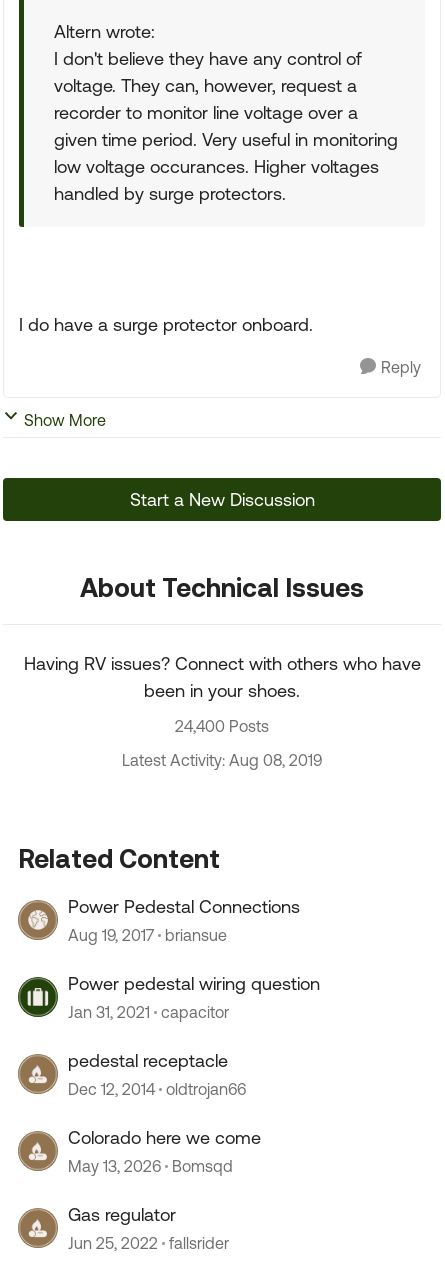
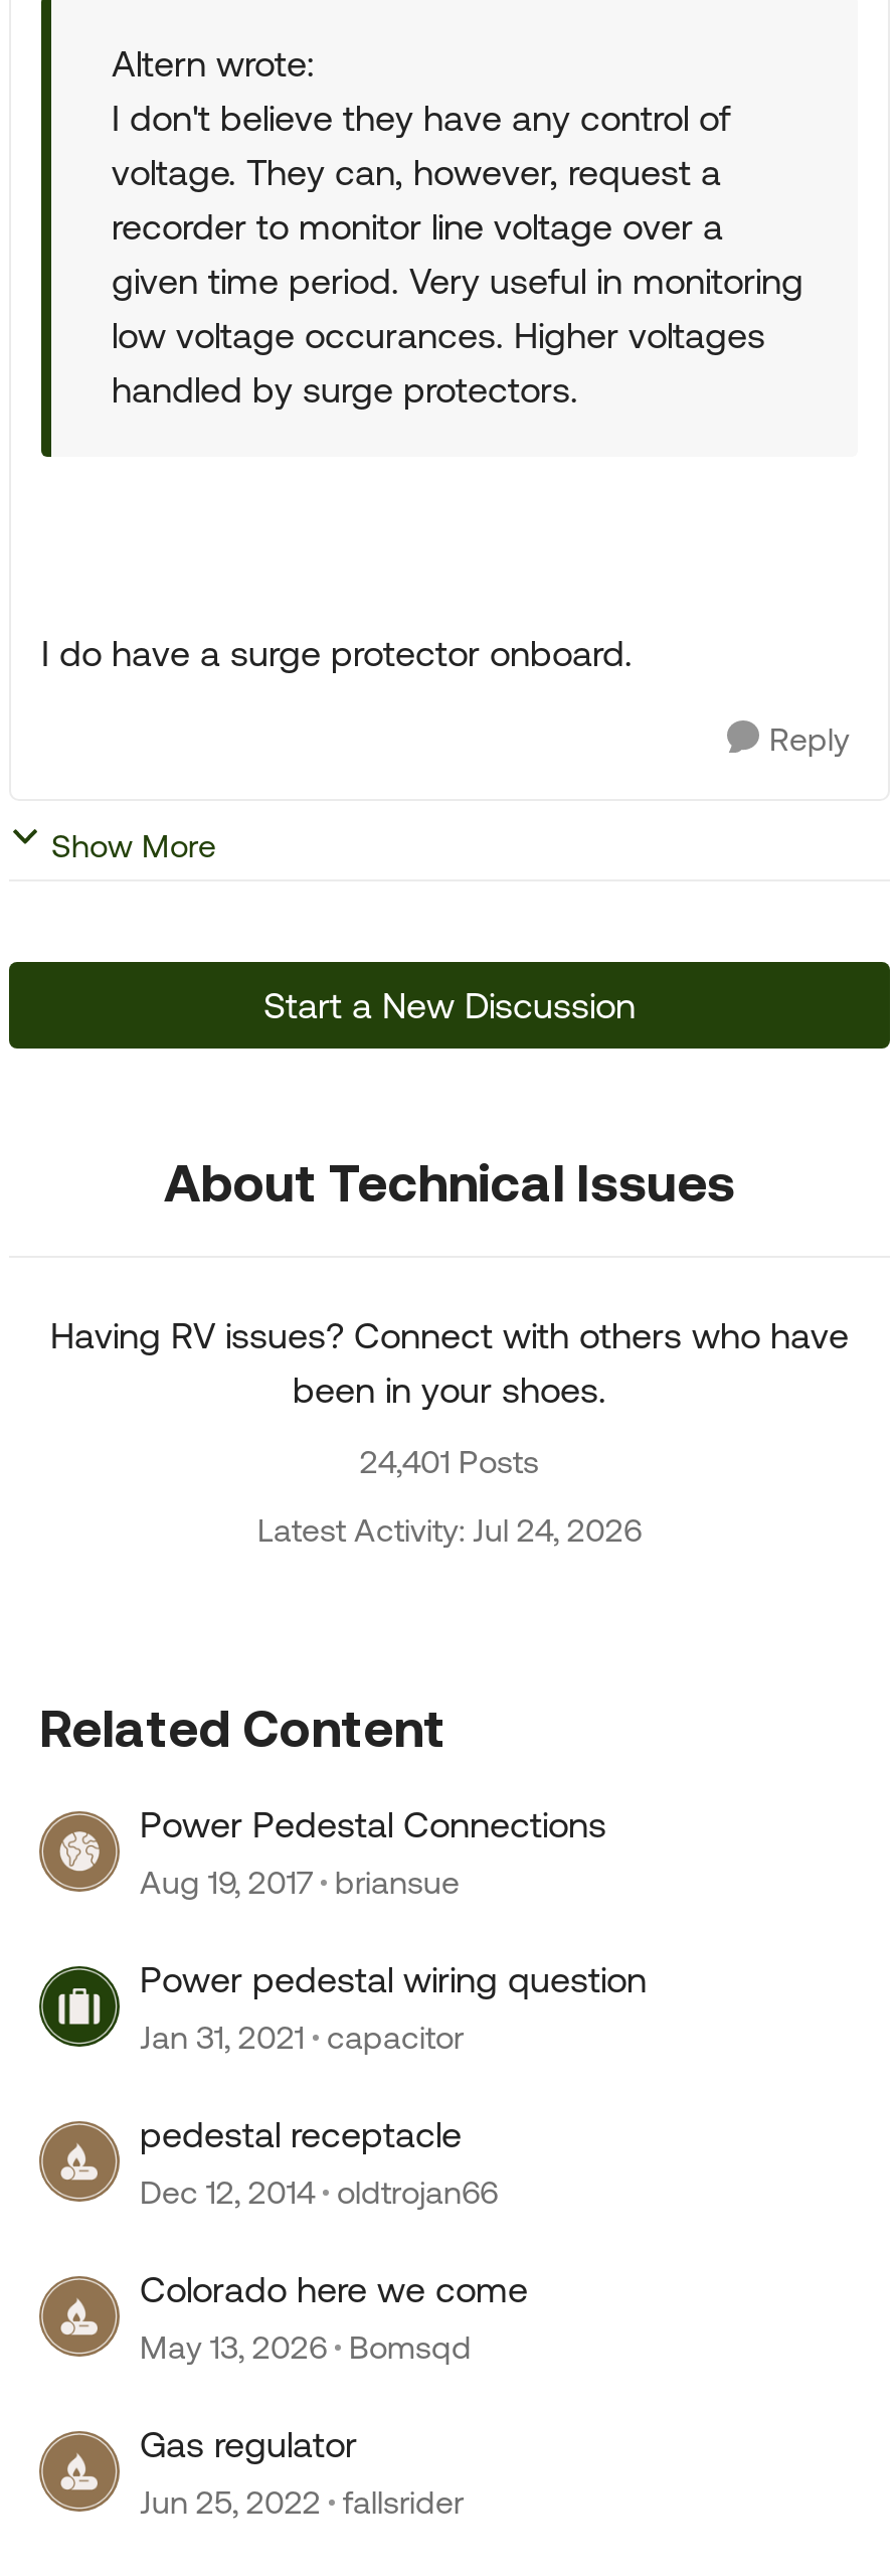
[175,717,269,735] 24,400 Posts -> [360,1443,539,1479] 24,401 Posts
[122,751,322,769] Latest Activity: Aug 08, 2019 -> [257,1511,642,1548] Latest Activity: Jul 24, 2026

